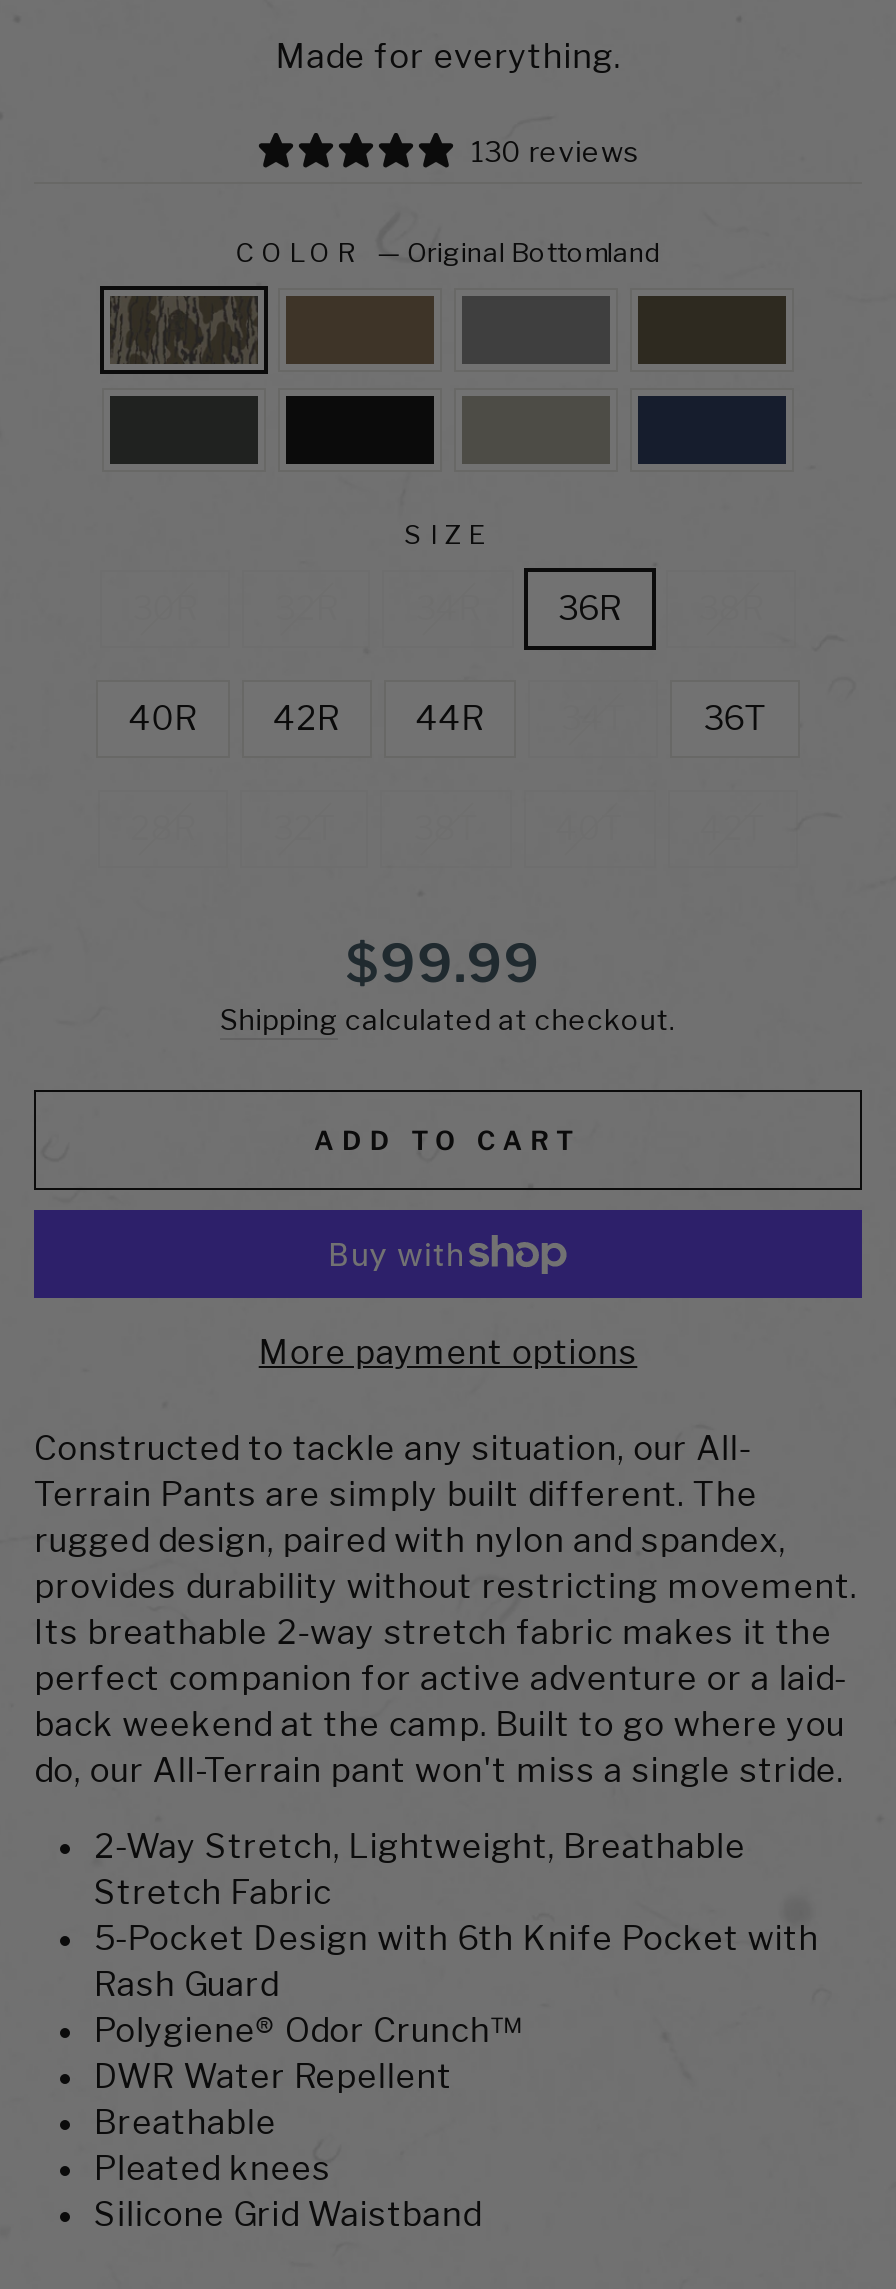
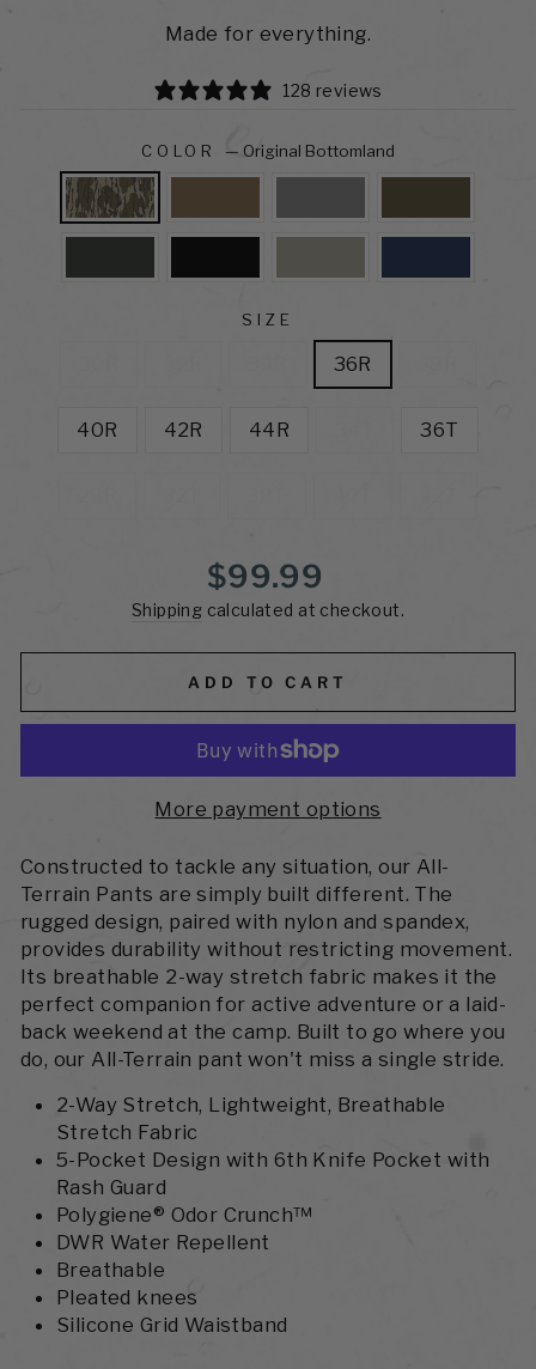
[471,133,641,167] 130 reviews -> [283,80,383,100] 128 reviews

